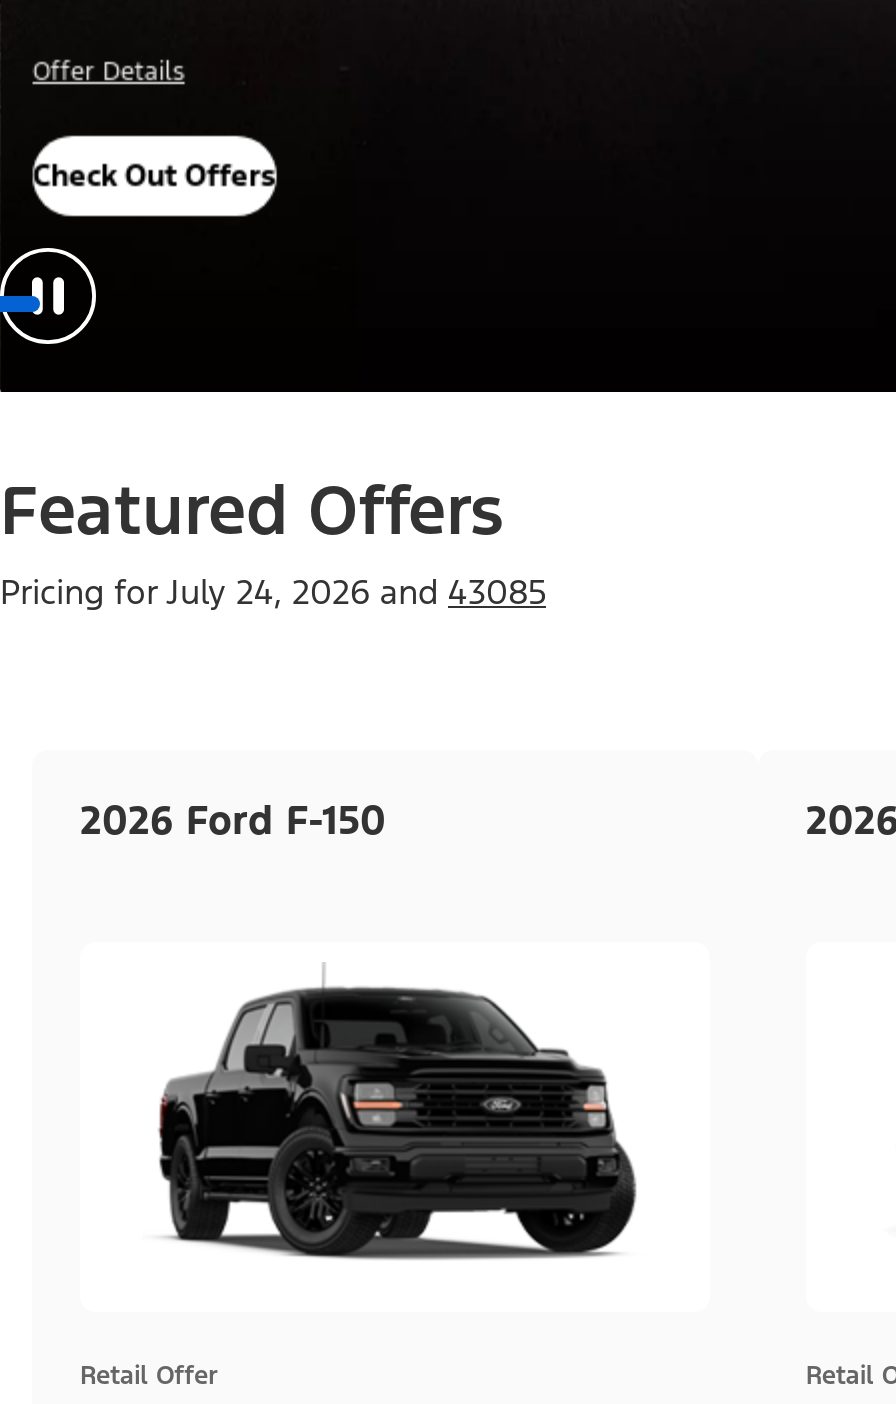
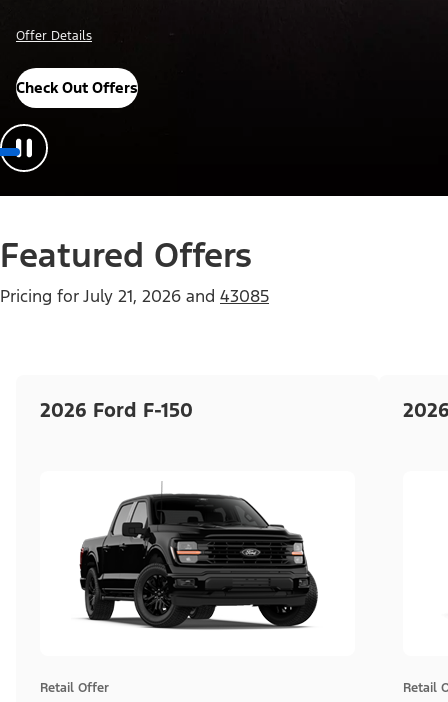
[0,570,546,614] Pricing for July 24, 2026 and 43085 -> [0,285,269,307] Pricing for July 21, 2026 and 43085

